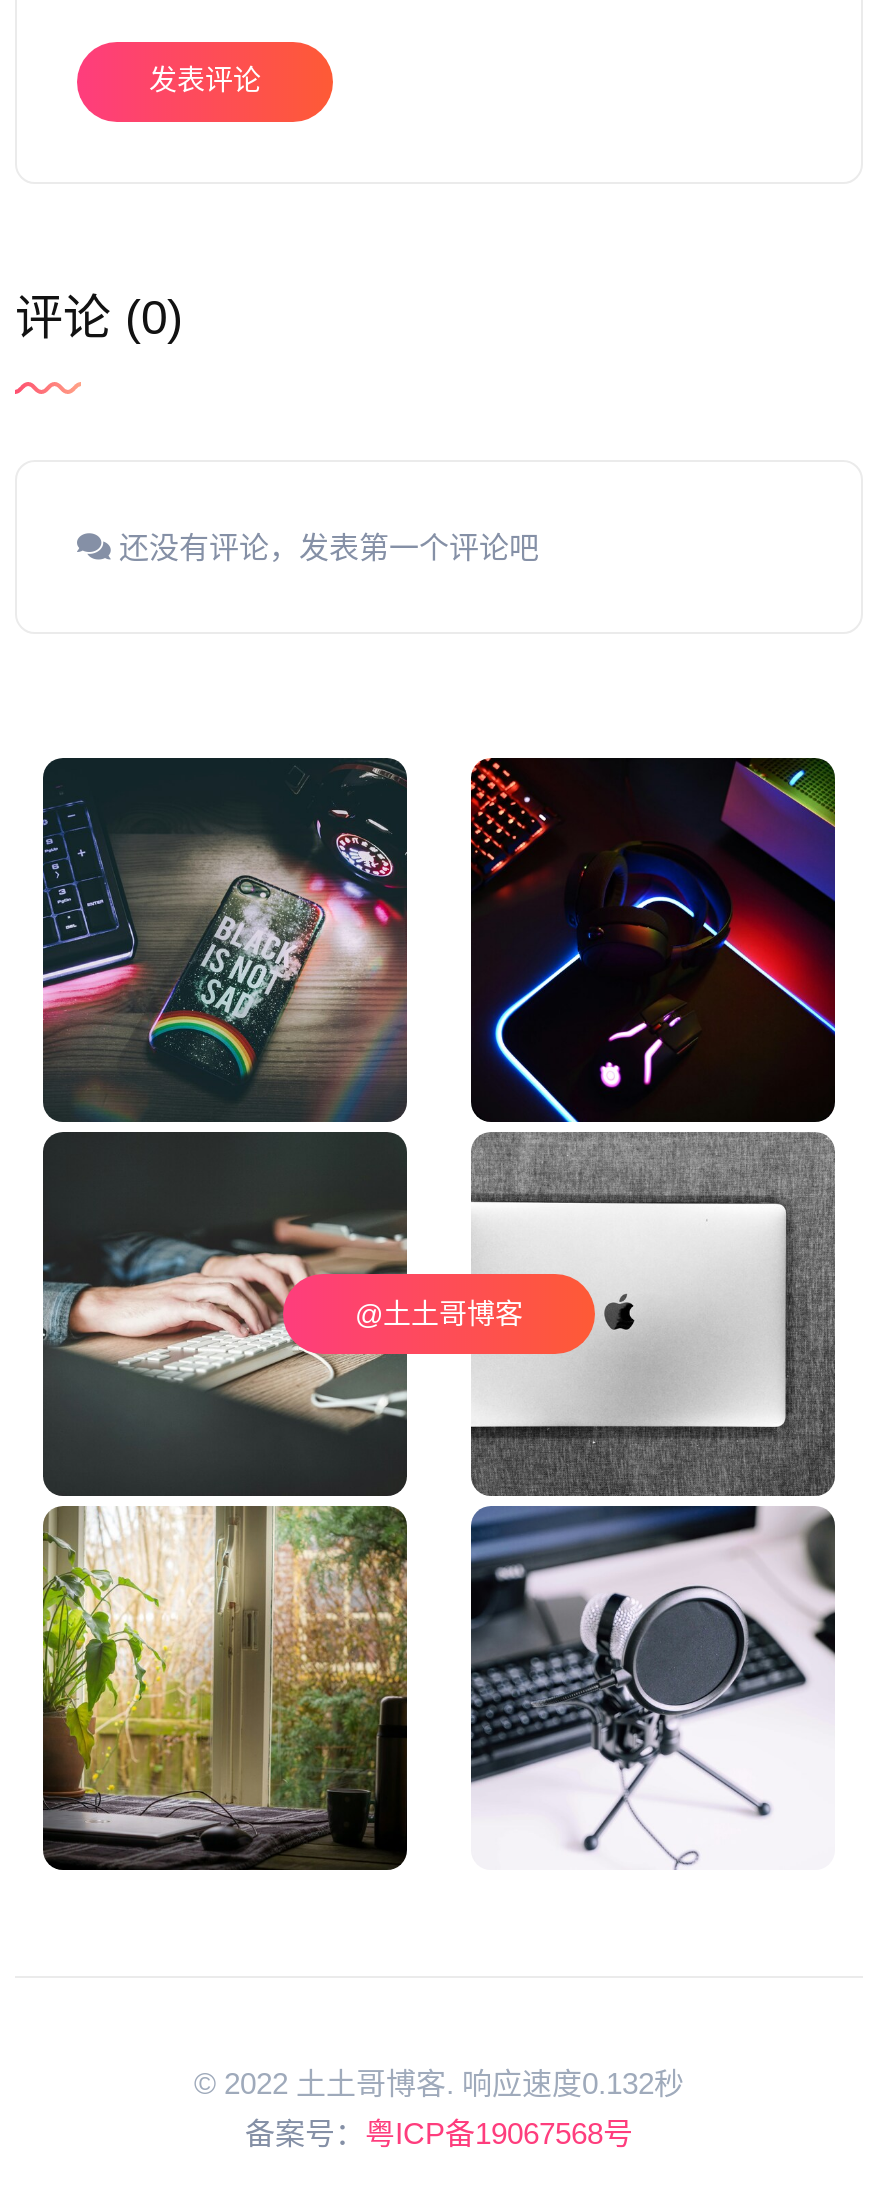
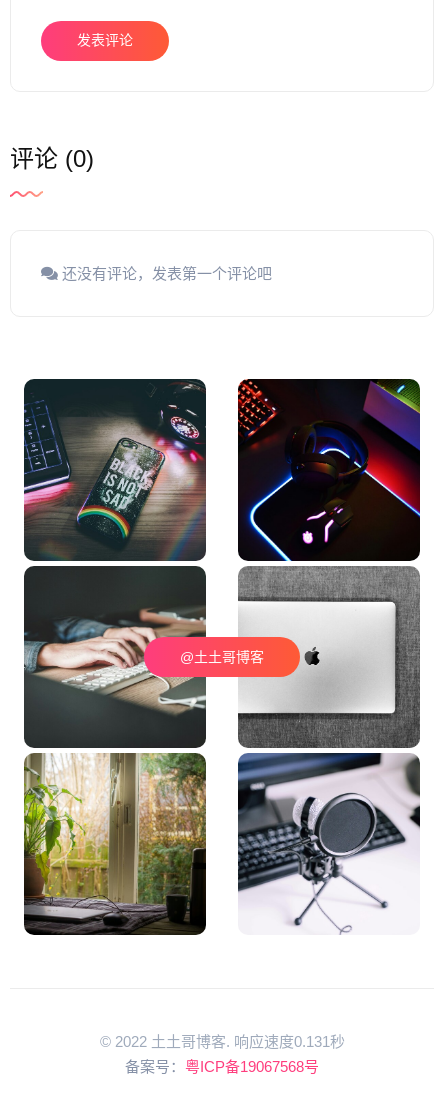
[194,2065,684,2099] © 2022 土土哥博客. 响应速度0.132秒 -> [99,1033,344,1050] © 2022 土土哥博客. 响应速度0.131秒

